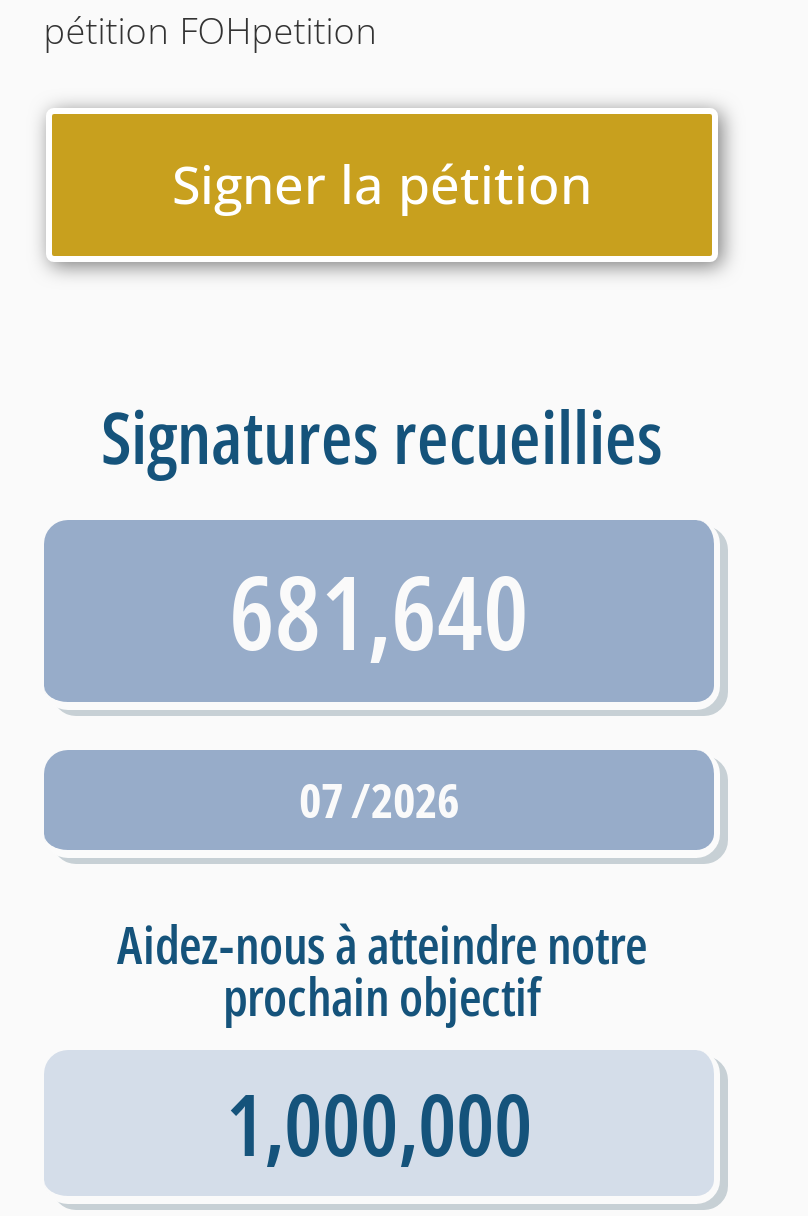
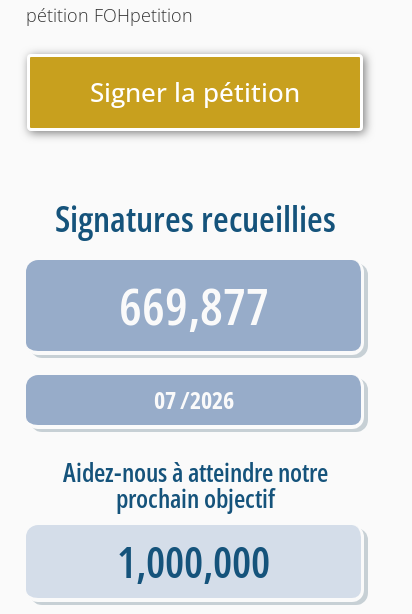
[229,541,529,681] 681,640 -> [118,270,268,340] 669,877

